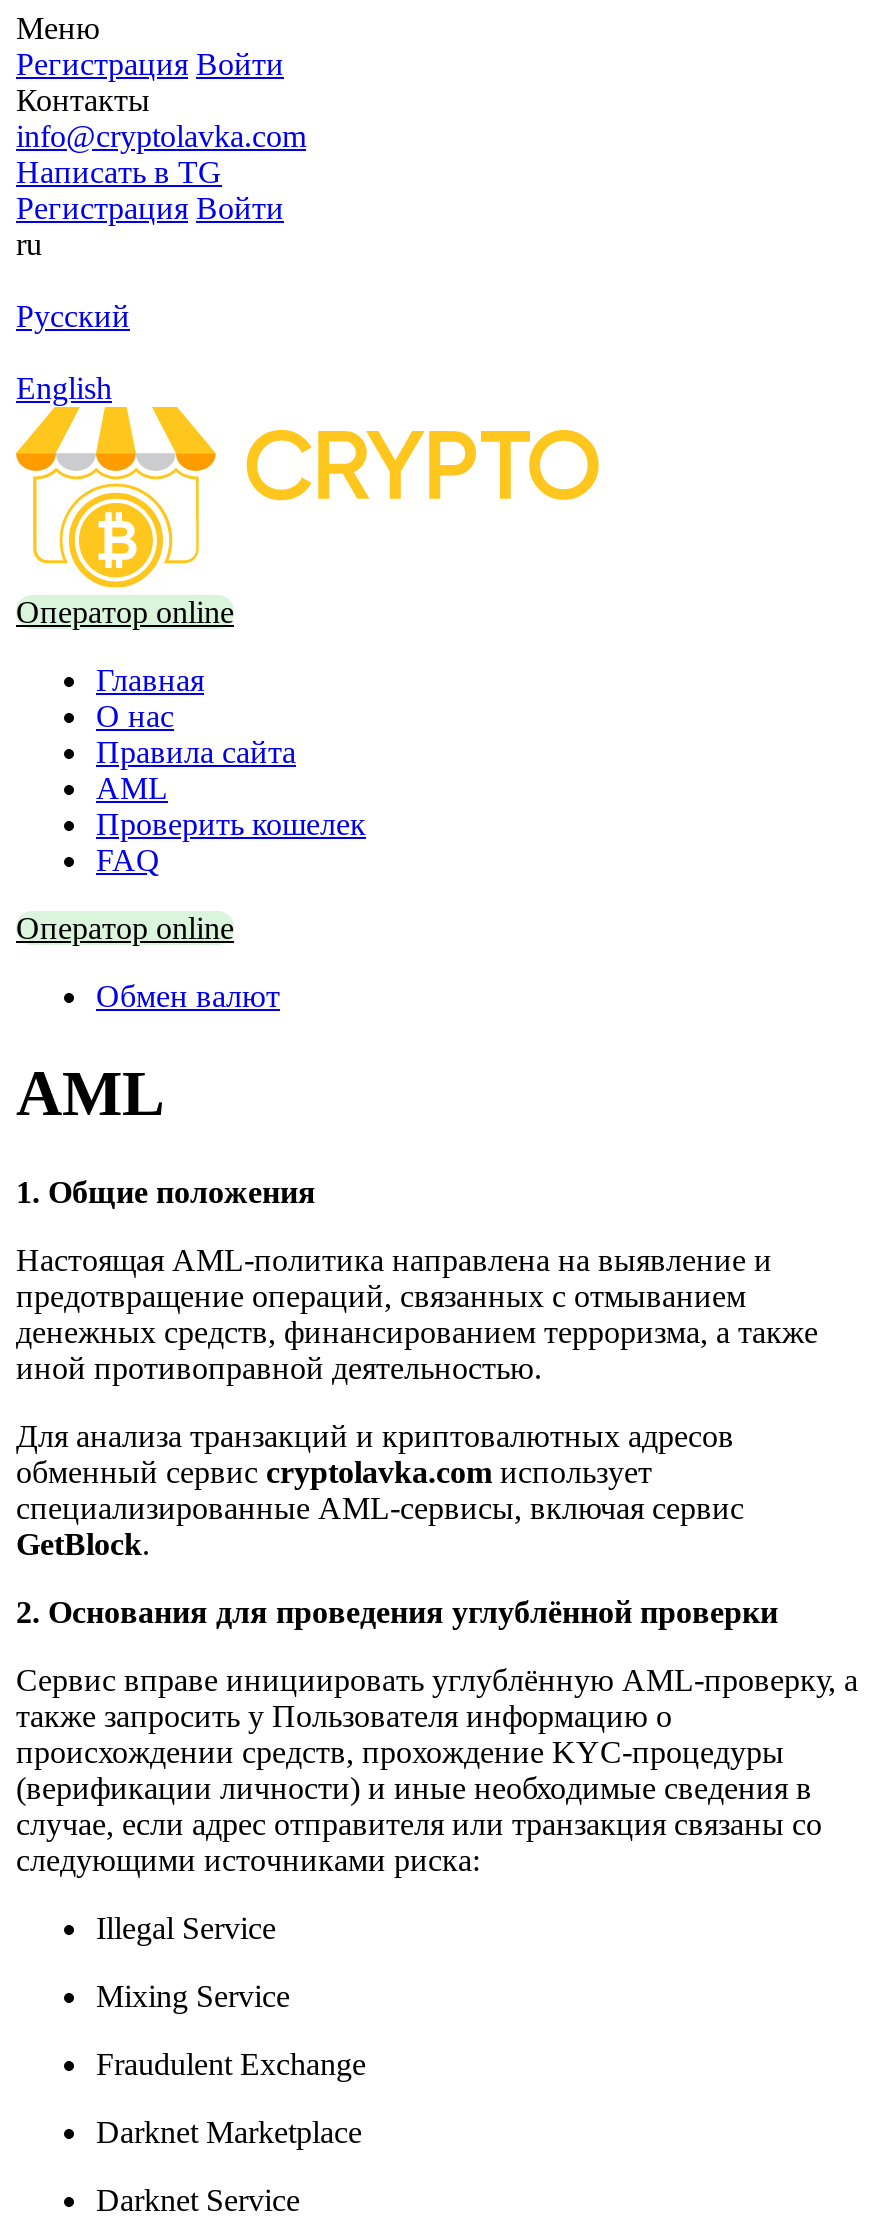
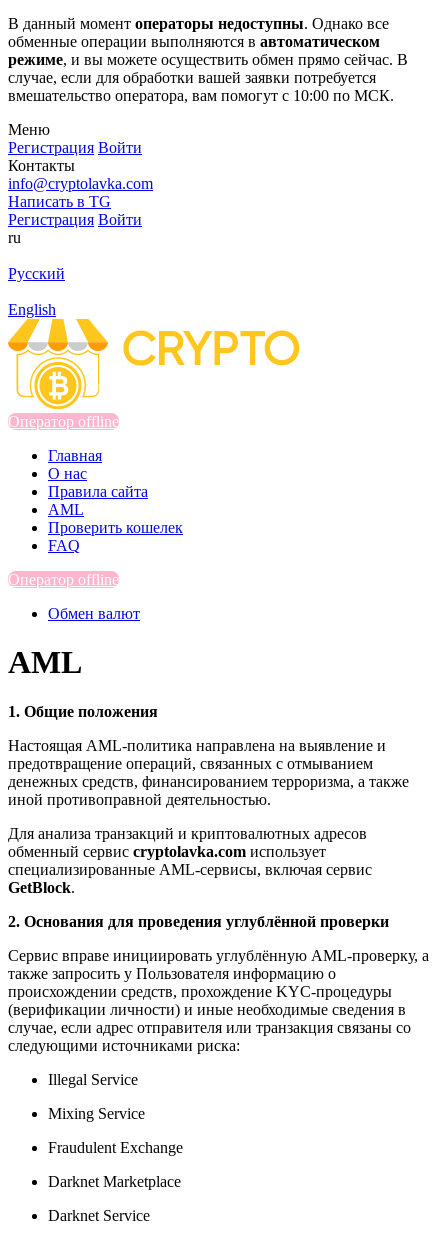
none -> [8,15,408,104] В данный момент операторы недоступны. Однако все | обменные операции выполняются в автоматическом | режиме, и вы можете осуществить обмен прямо сейчас. В | случае, если для обработки вашей заявки потребуется | вмешательство оператора, вам помогут с 10:00 по МСК.
[16,594,234,628] Оператор online -> [8,413,119,430] Оператор offline
[16,910,234,944] Оператор online -> [8,571,119,588] Оператор offline

